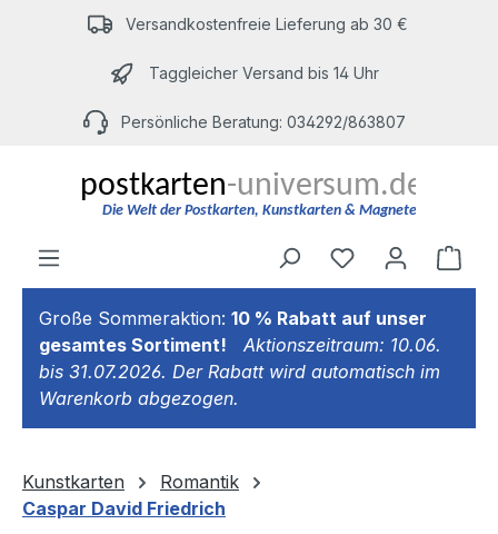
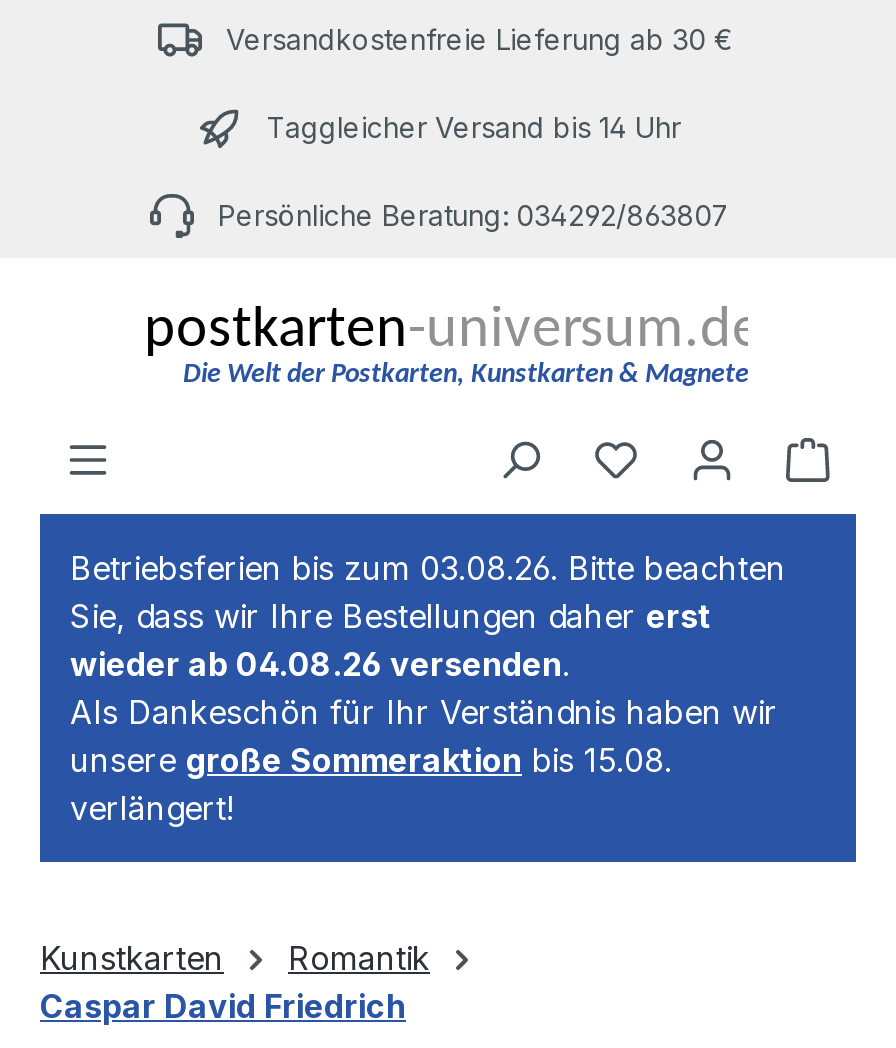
[39,307,441,409] Große Sommeraktion: 10 % Rabatt auf unser | gesamtes Sortiment! | Aktionszeitraum: 10.06. | bis 31.07.2026. Der Rabatt wird automatisch im | Warenkorb abgezogen. -> [70,548,786,828] Betriebsferien bis zum 03.08.26. Bitte beachten | Sie, dass wir Ihre Bestellungen daher erst | wieder ab 04.08.26 versenden. | Als Dankeschön für Ihr Verständnis haben wir | unsere große Sommeraktion bis 15.08. | verlängert!

